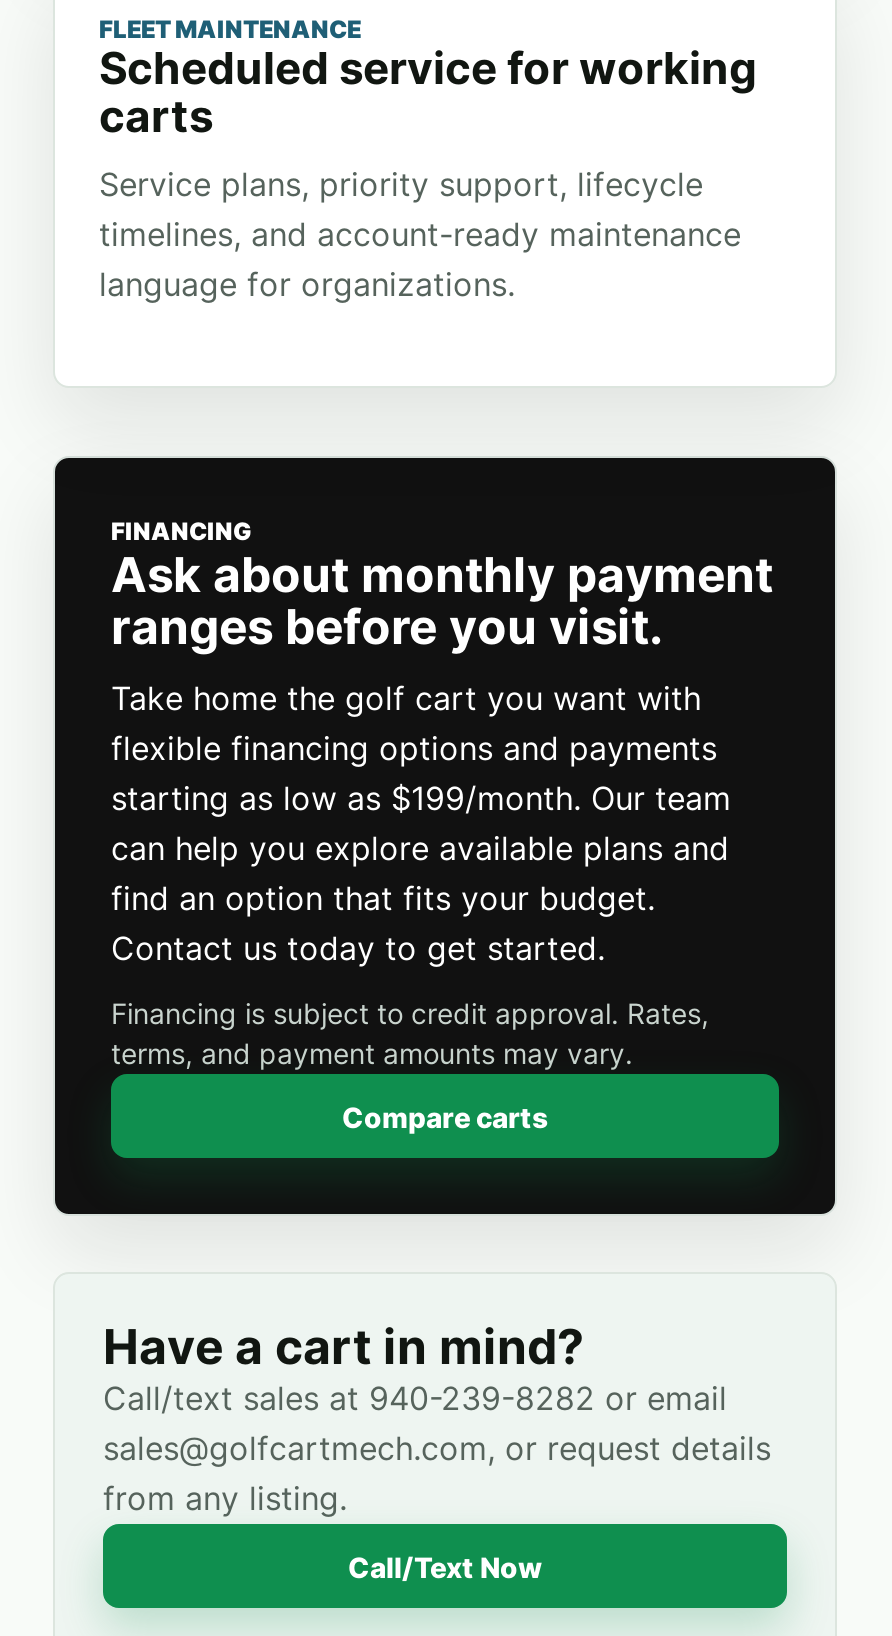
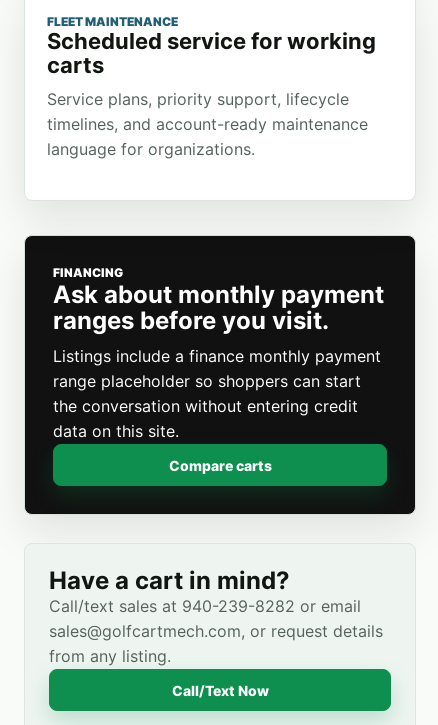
[111,678,731,1070] Take home the golf cart you want with | flexible financing options and payments | starting as low as $199/month. Our team | can help you explore available plans and | find an option that fits your budget. | Contact us today to get started. | Financing is subject to credit approval. Rates, | terms, and payment amounts may vary. -> [53,346,381,441] Listings include a finance monthly payment | range placeholder so shoppers can start | the conversation without entering credit | data on this site.

